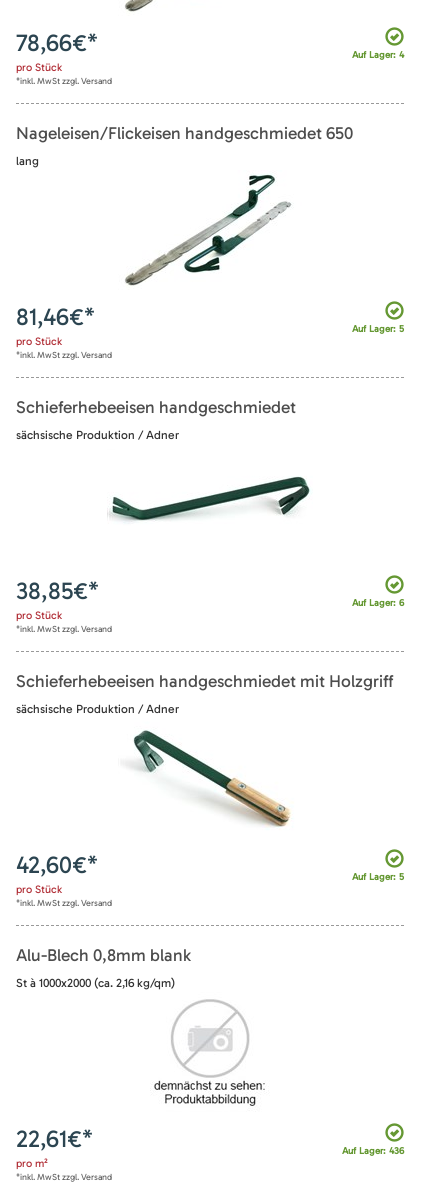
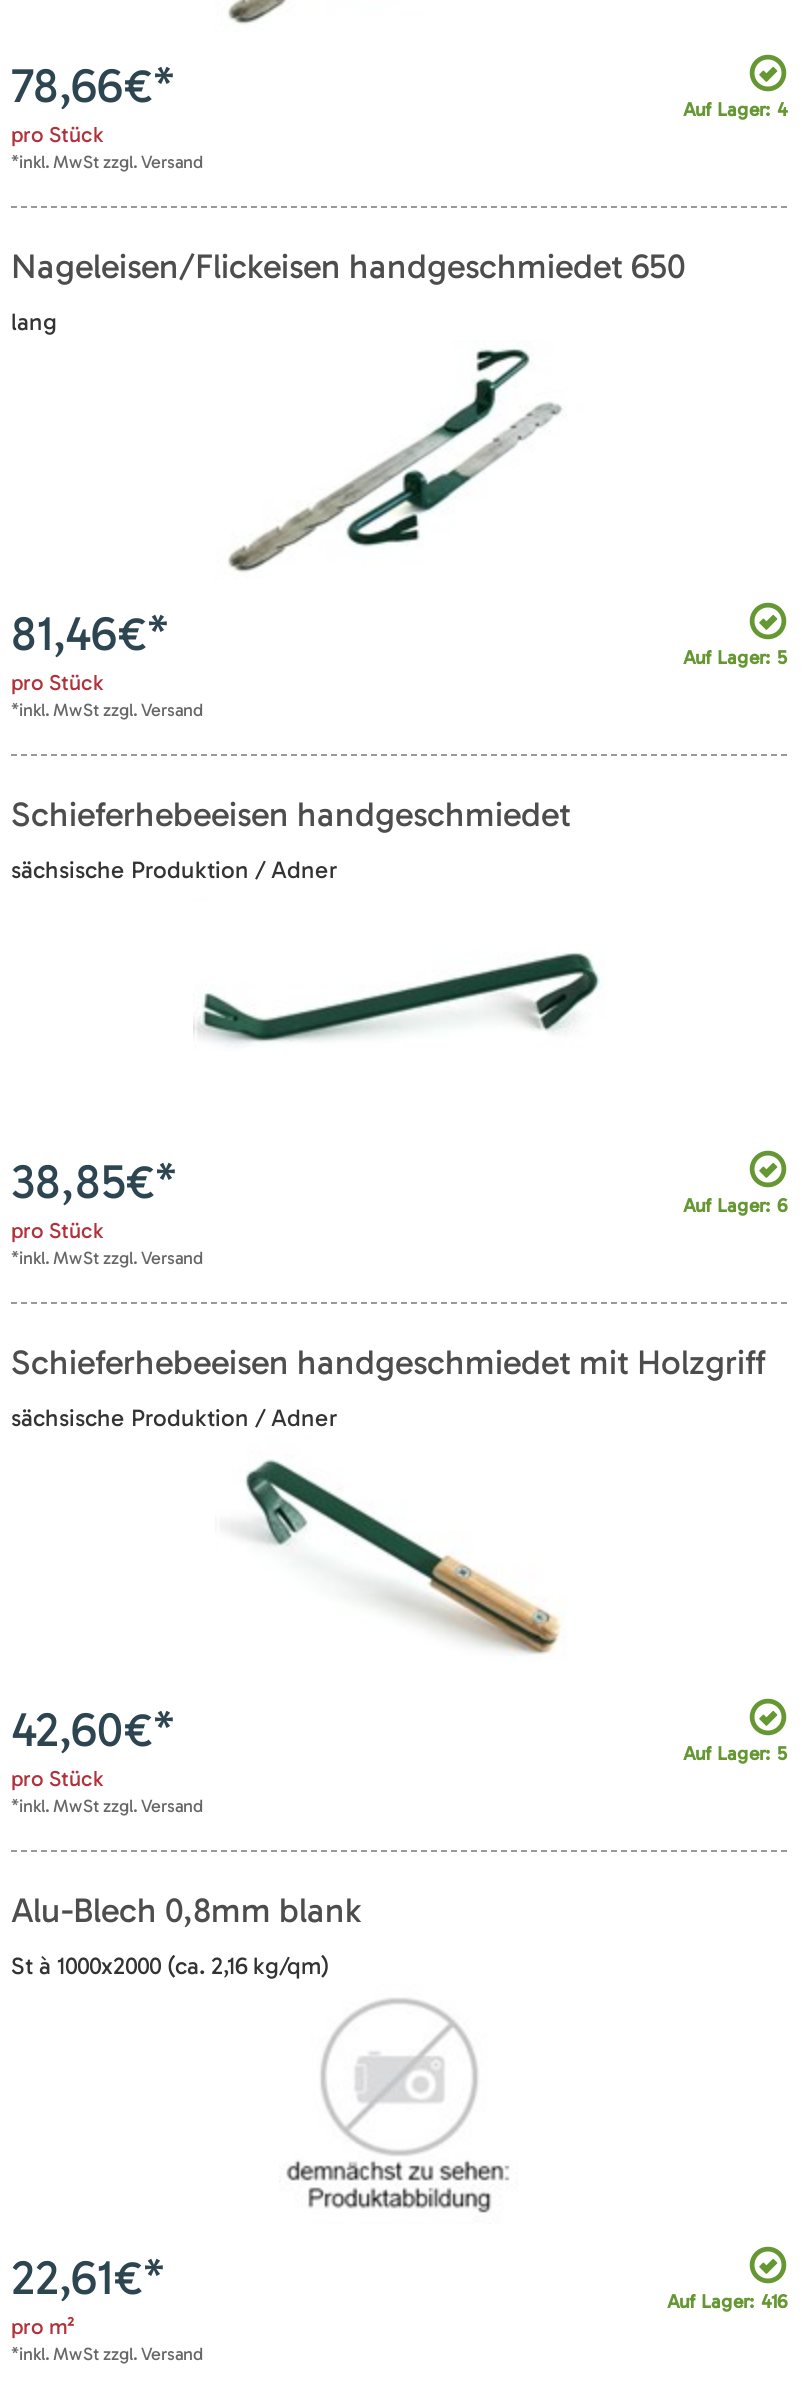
[342,1145,404,1156] Auf Lager: 436 -> [667,2289,787,2311] Auf Lager: 416

